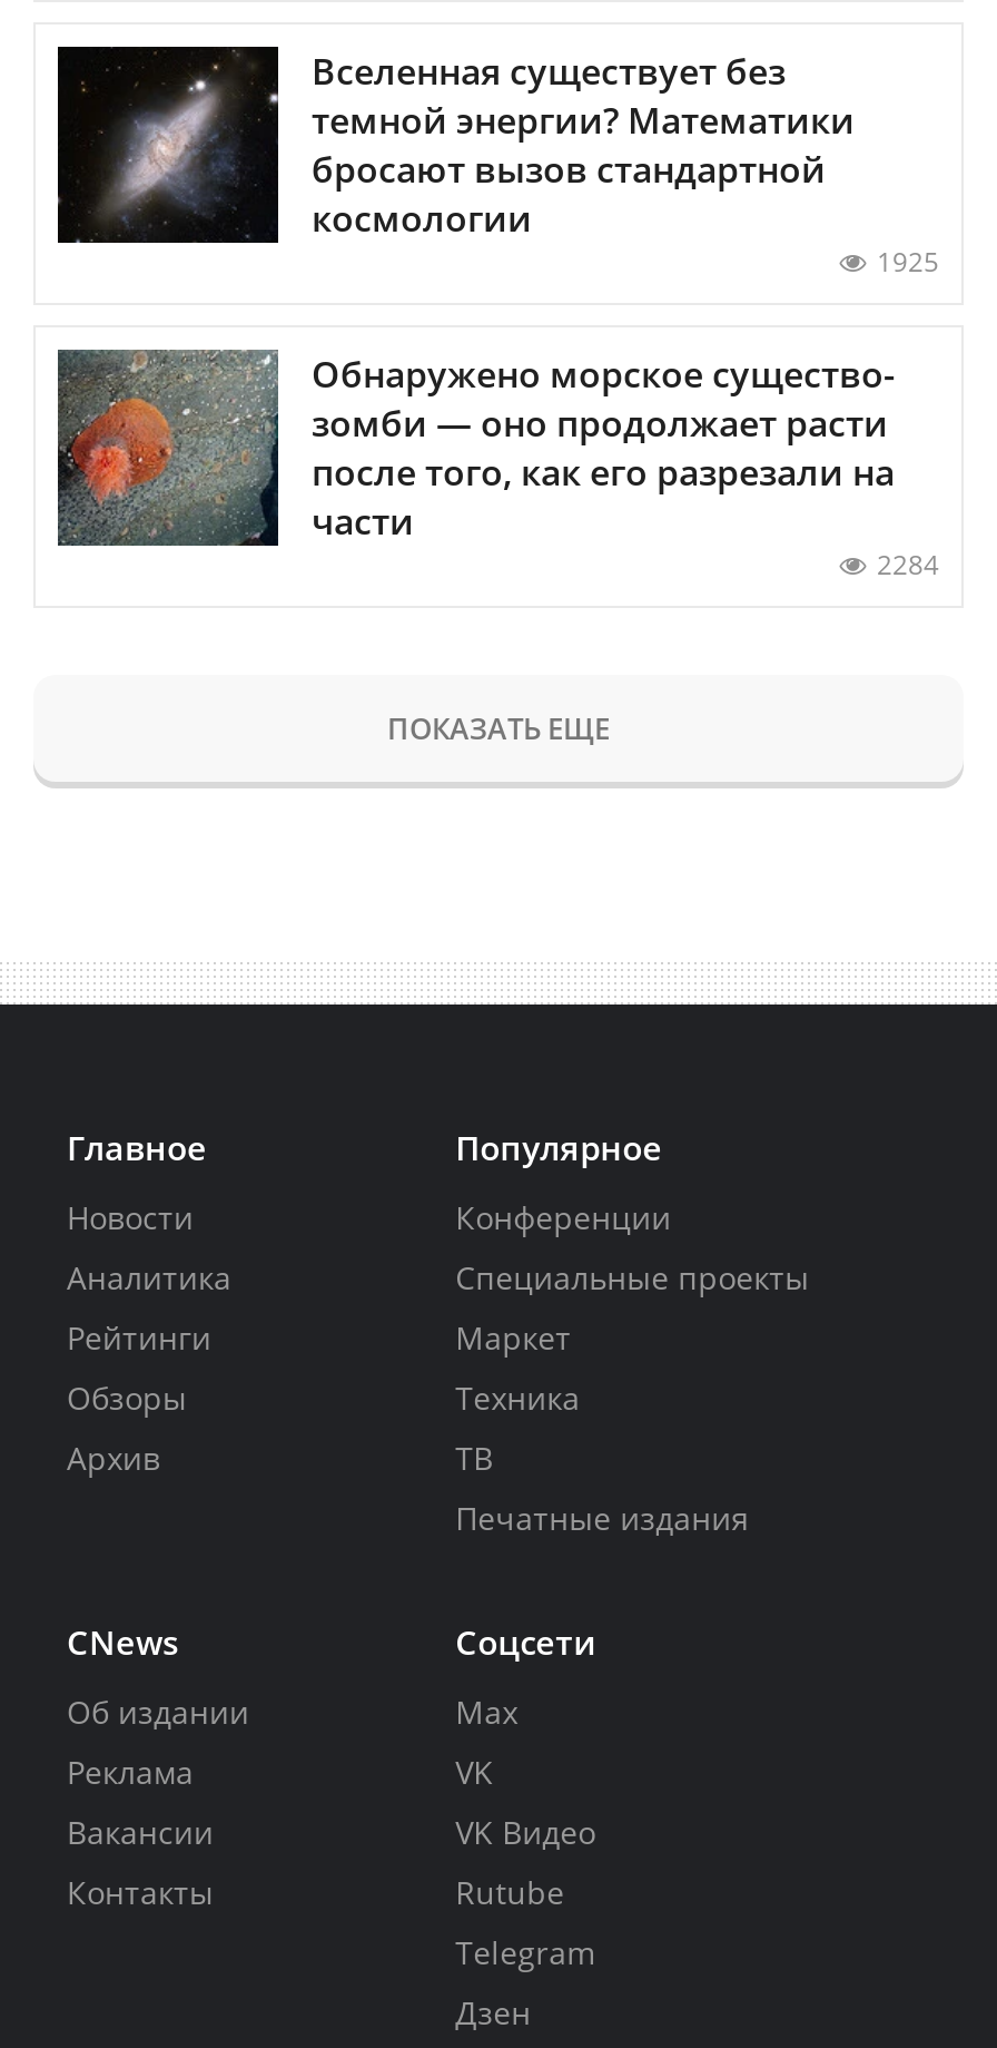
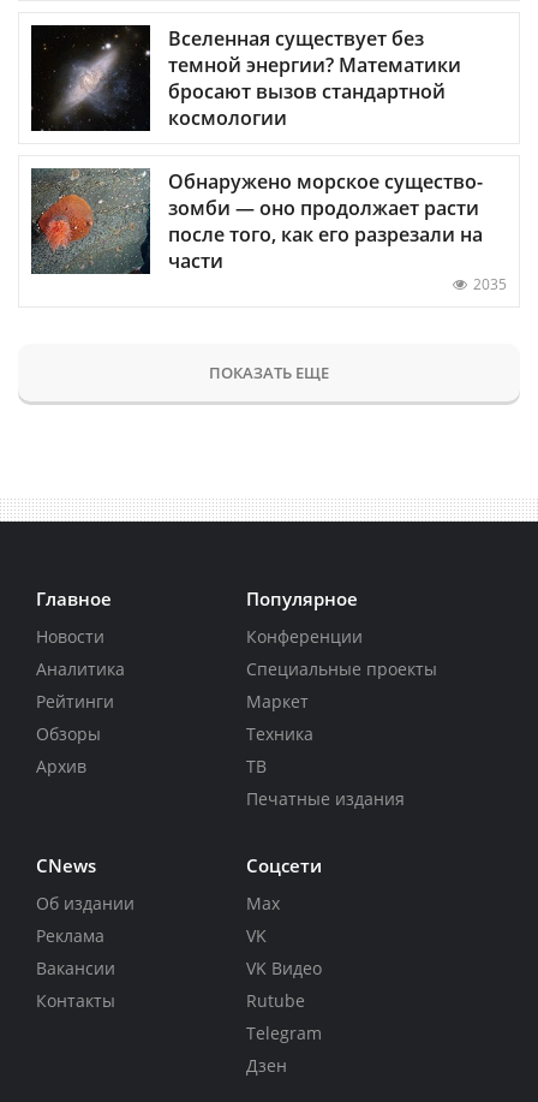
[877,243,939,280] 1925 -> none
[877,546,939,584] 2284 -> [473,274,507,294] 2035

